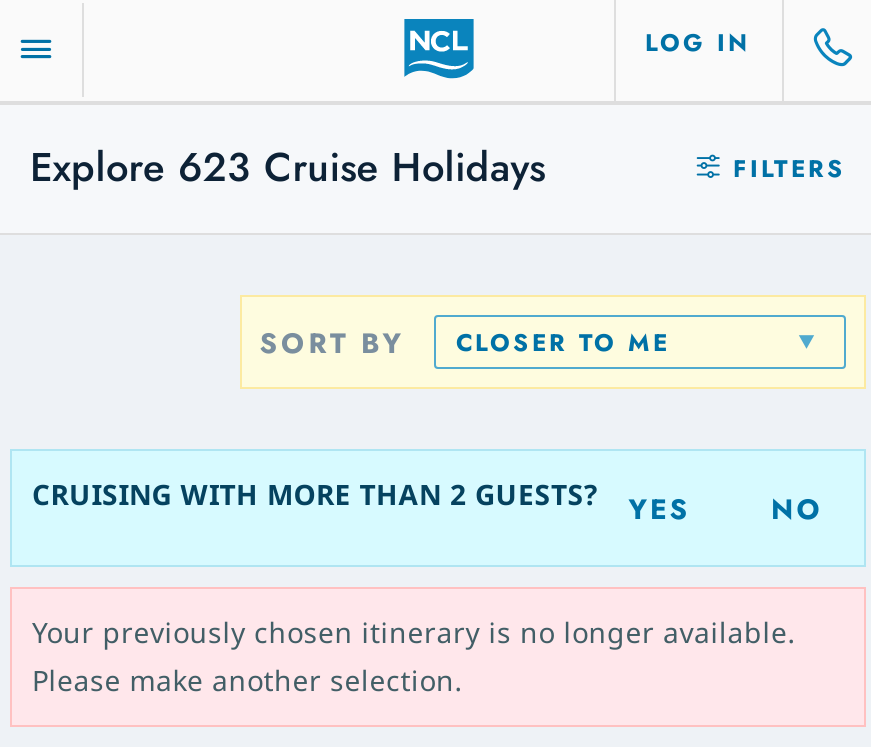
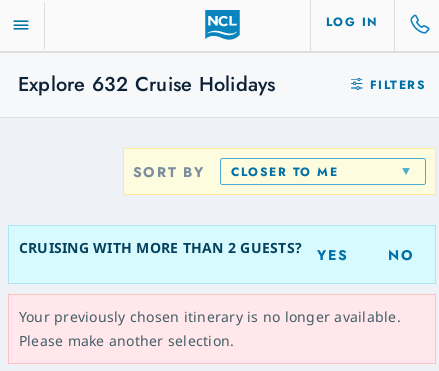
[30,139,546,197] Explore 623 Cruise Holidays -> [18,70,276,99] Explore 632 Cruise Holidays

